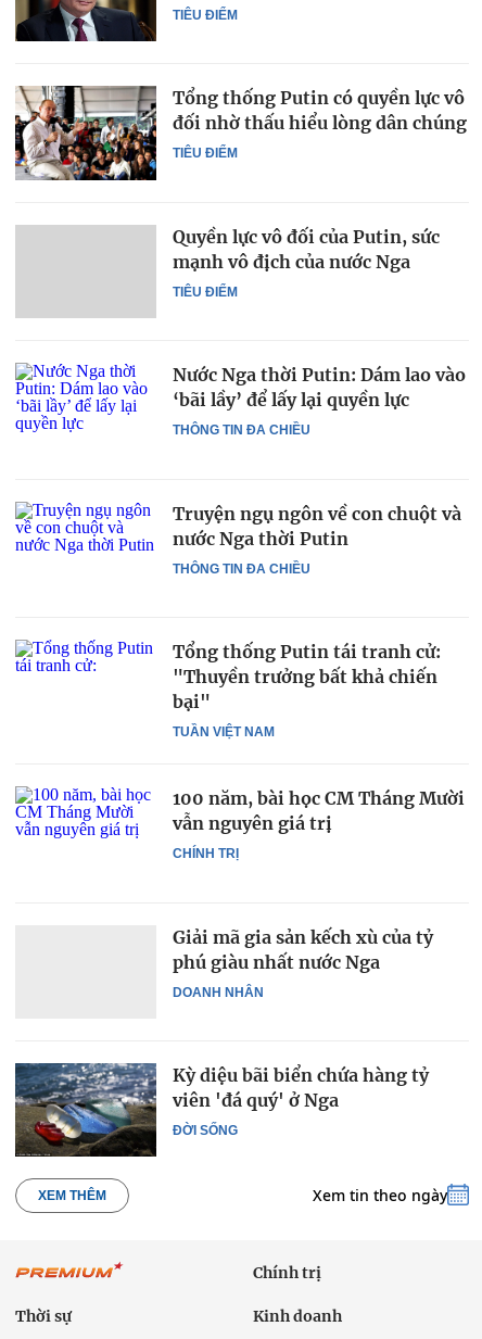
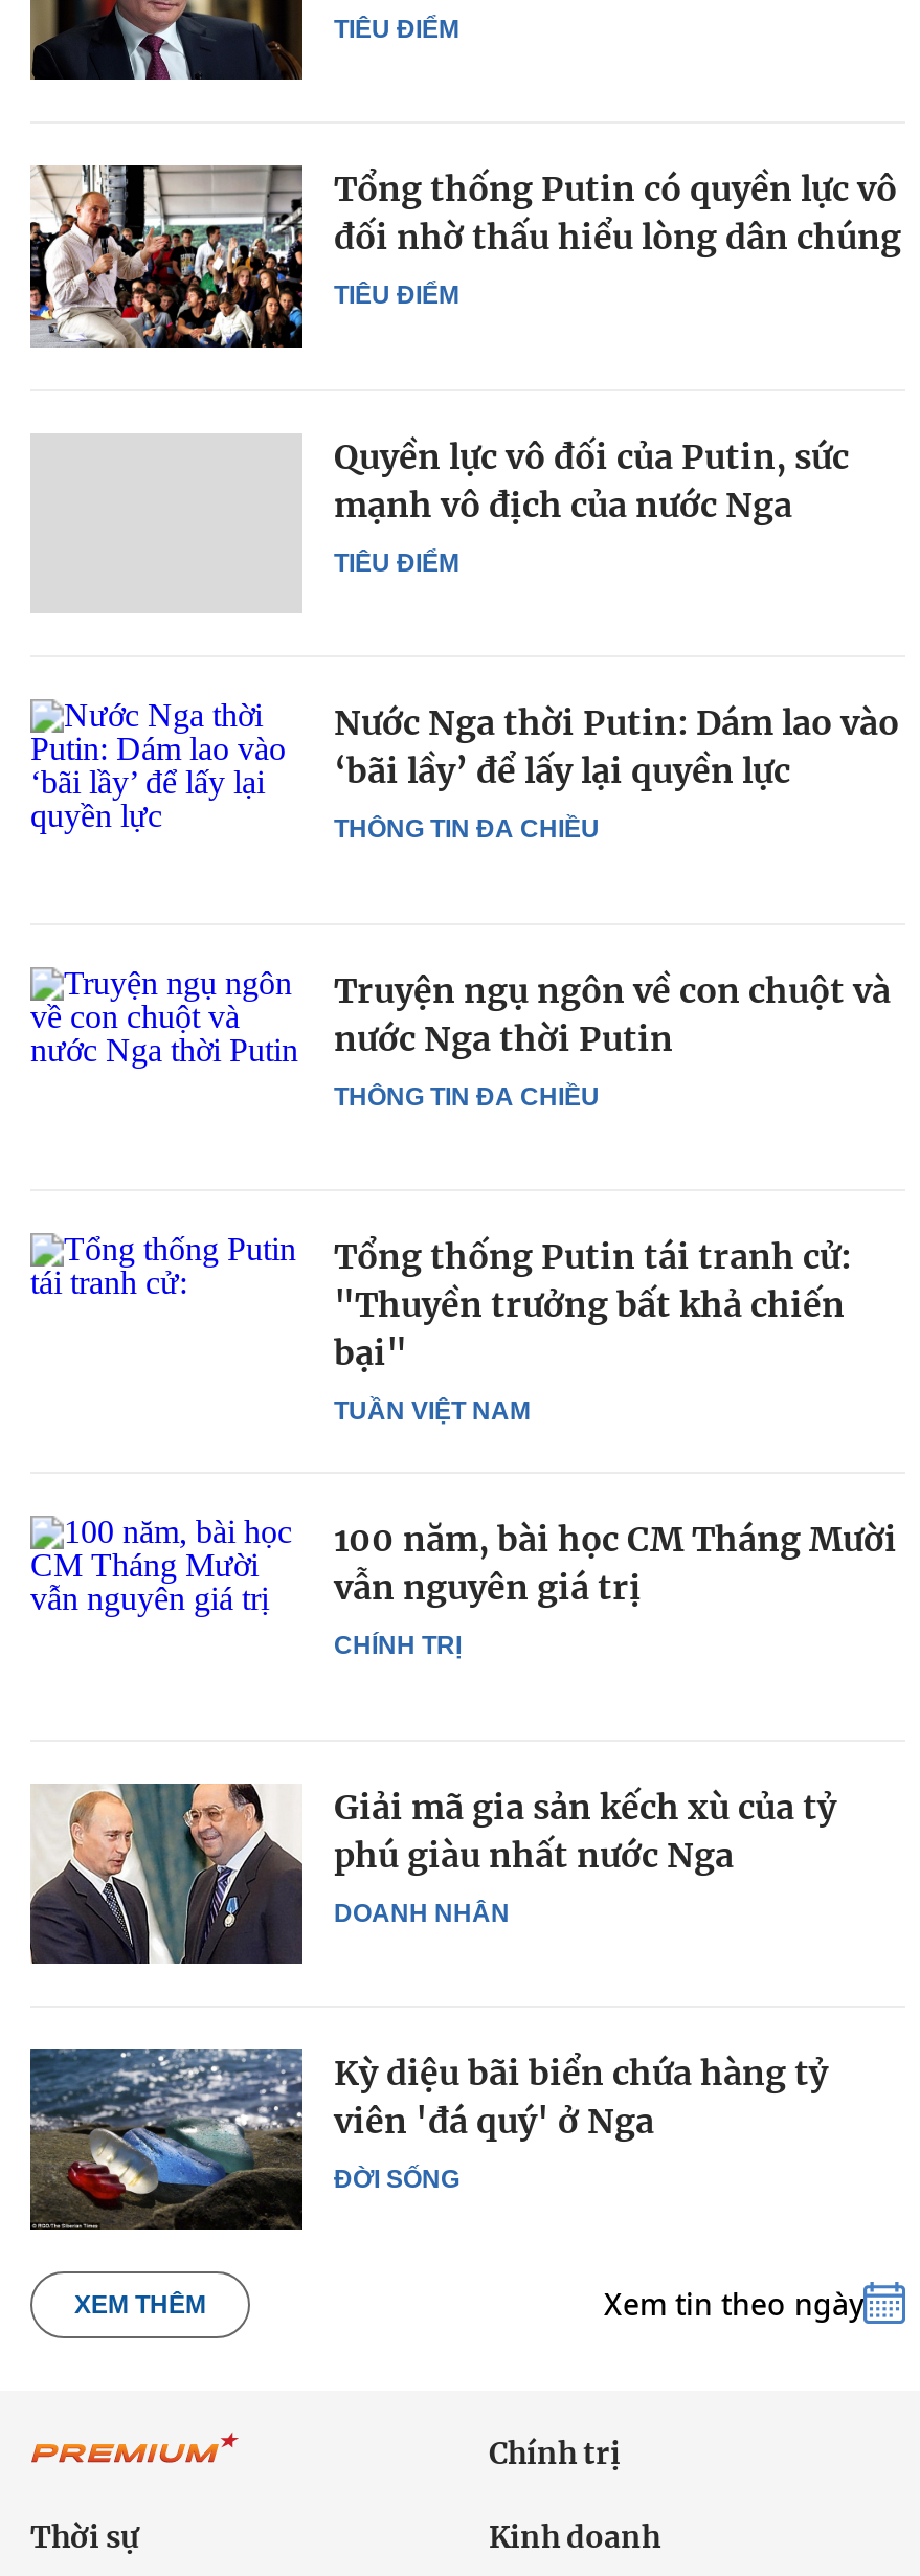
none -> [28,1782,305,1966] [image]

